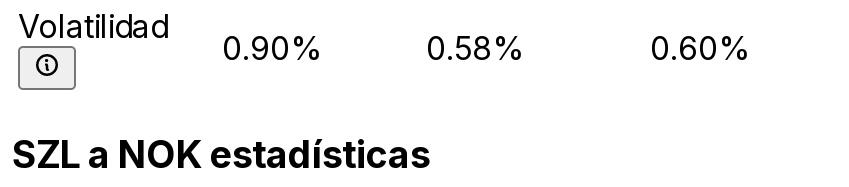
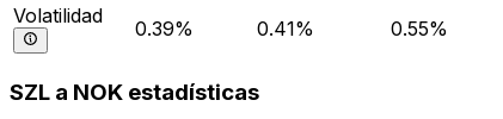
[222,27,322,67] 0.90% -> [135,16,194,40] 0.39%
[426,27,524,67] 0.58% -> [257,16,314,40] 0.41%
[650,27,750,67] 0.60% -> [391,16,448,40] 0.55%

